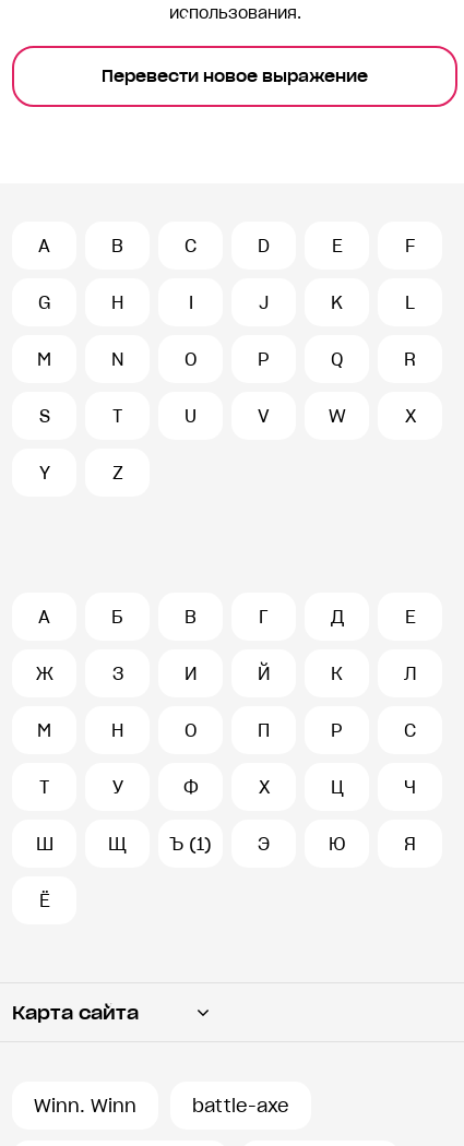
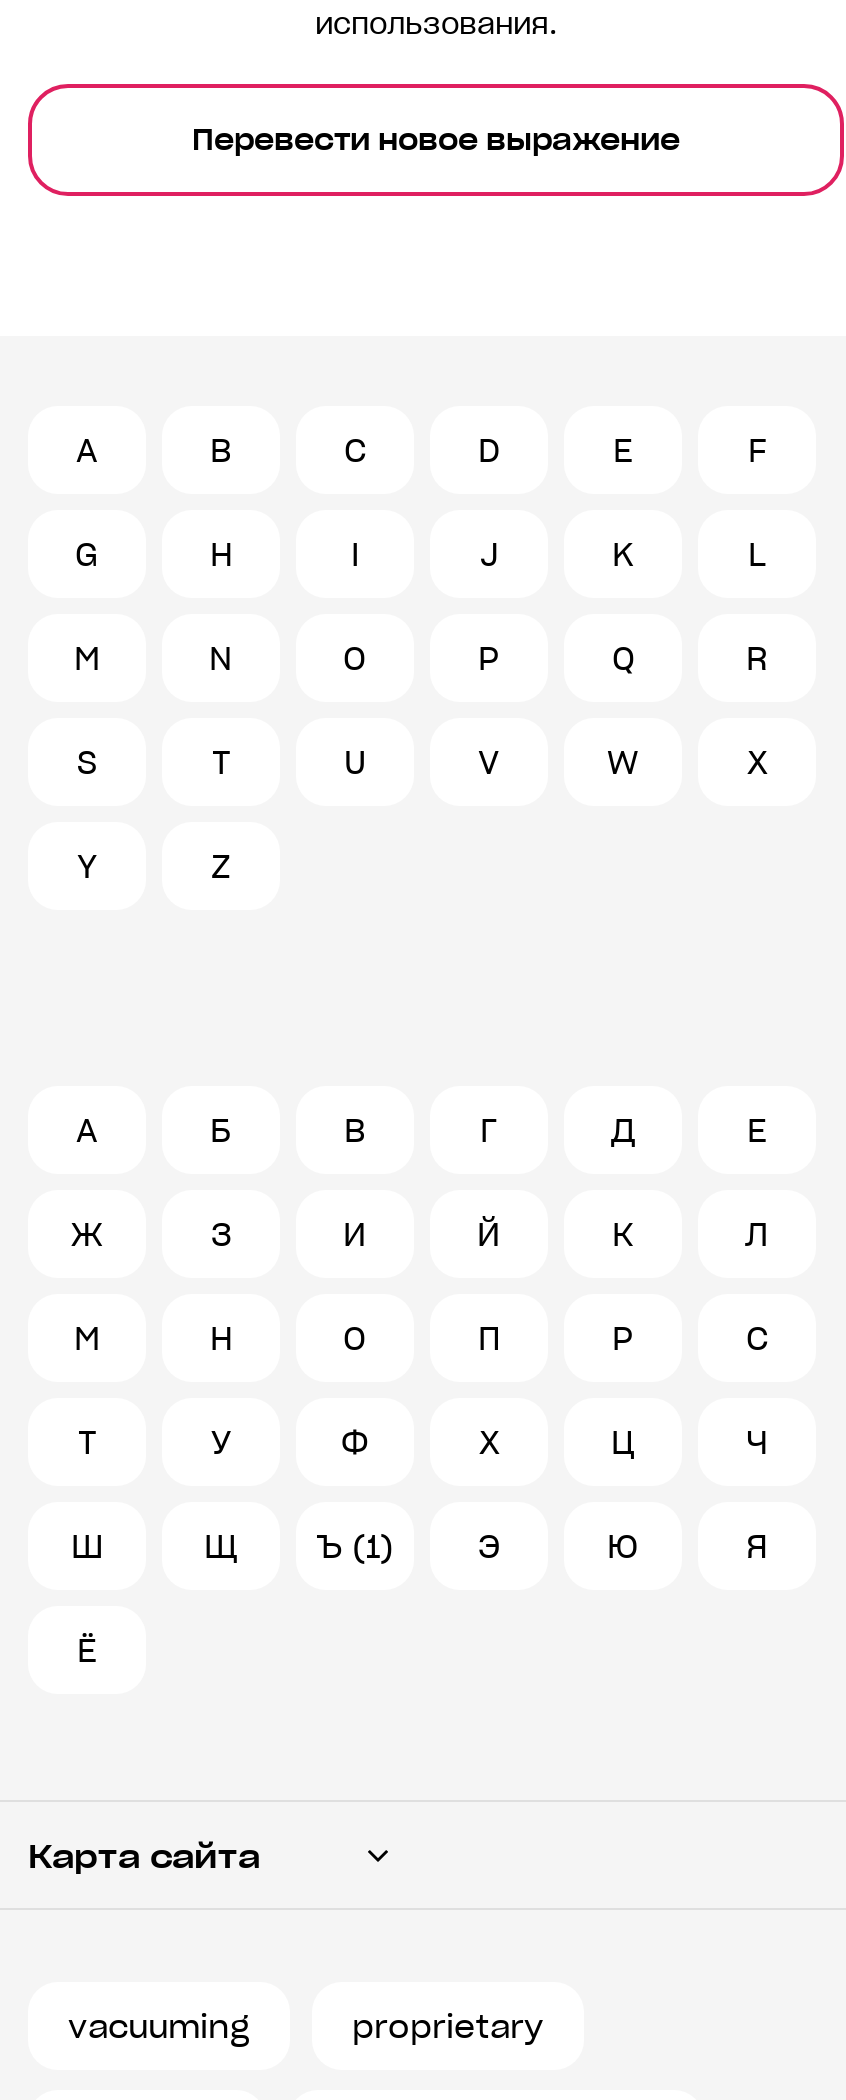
[34,1095,289,1117] Winn. Winn | battle-axe -> [68,2006,544,2046] vacuuming | proprietary

